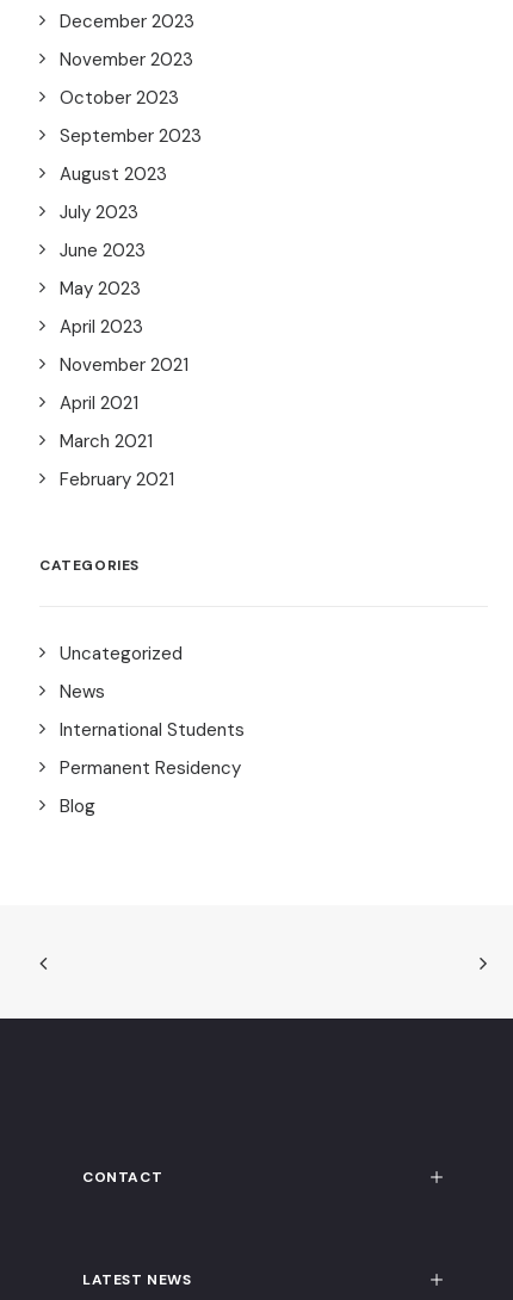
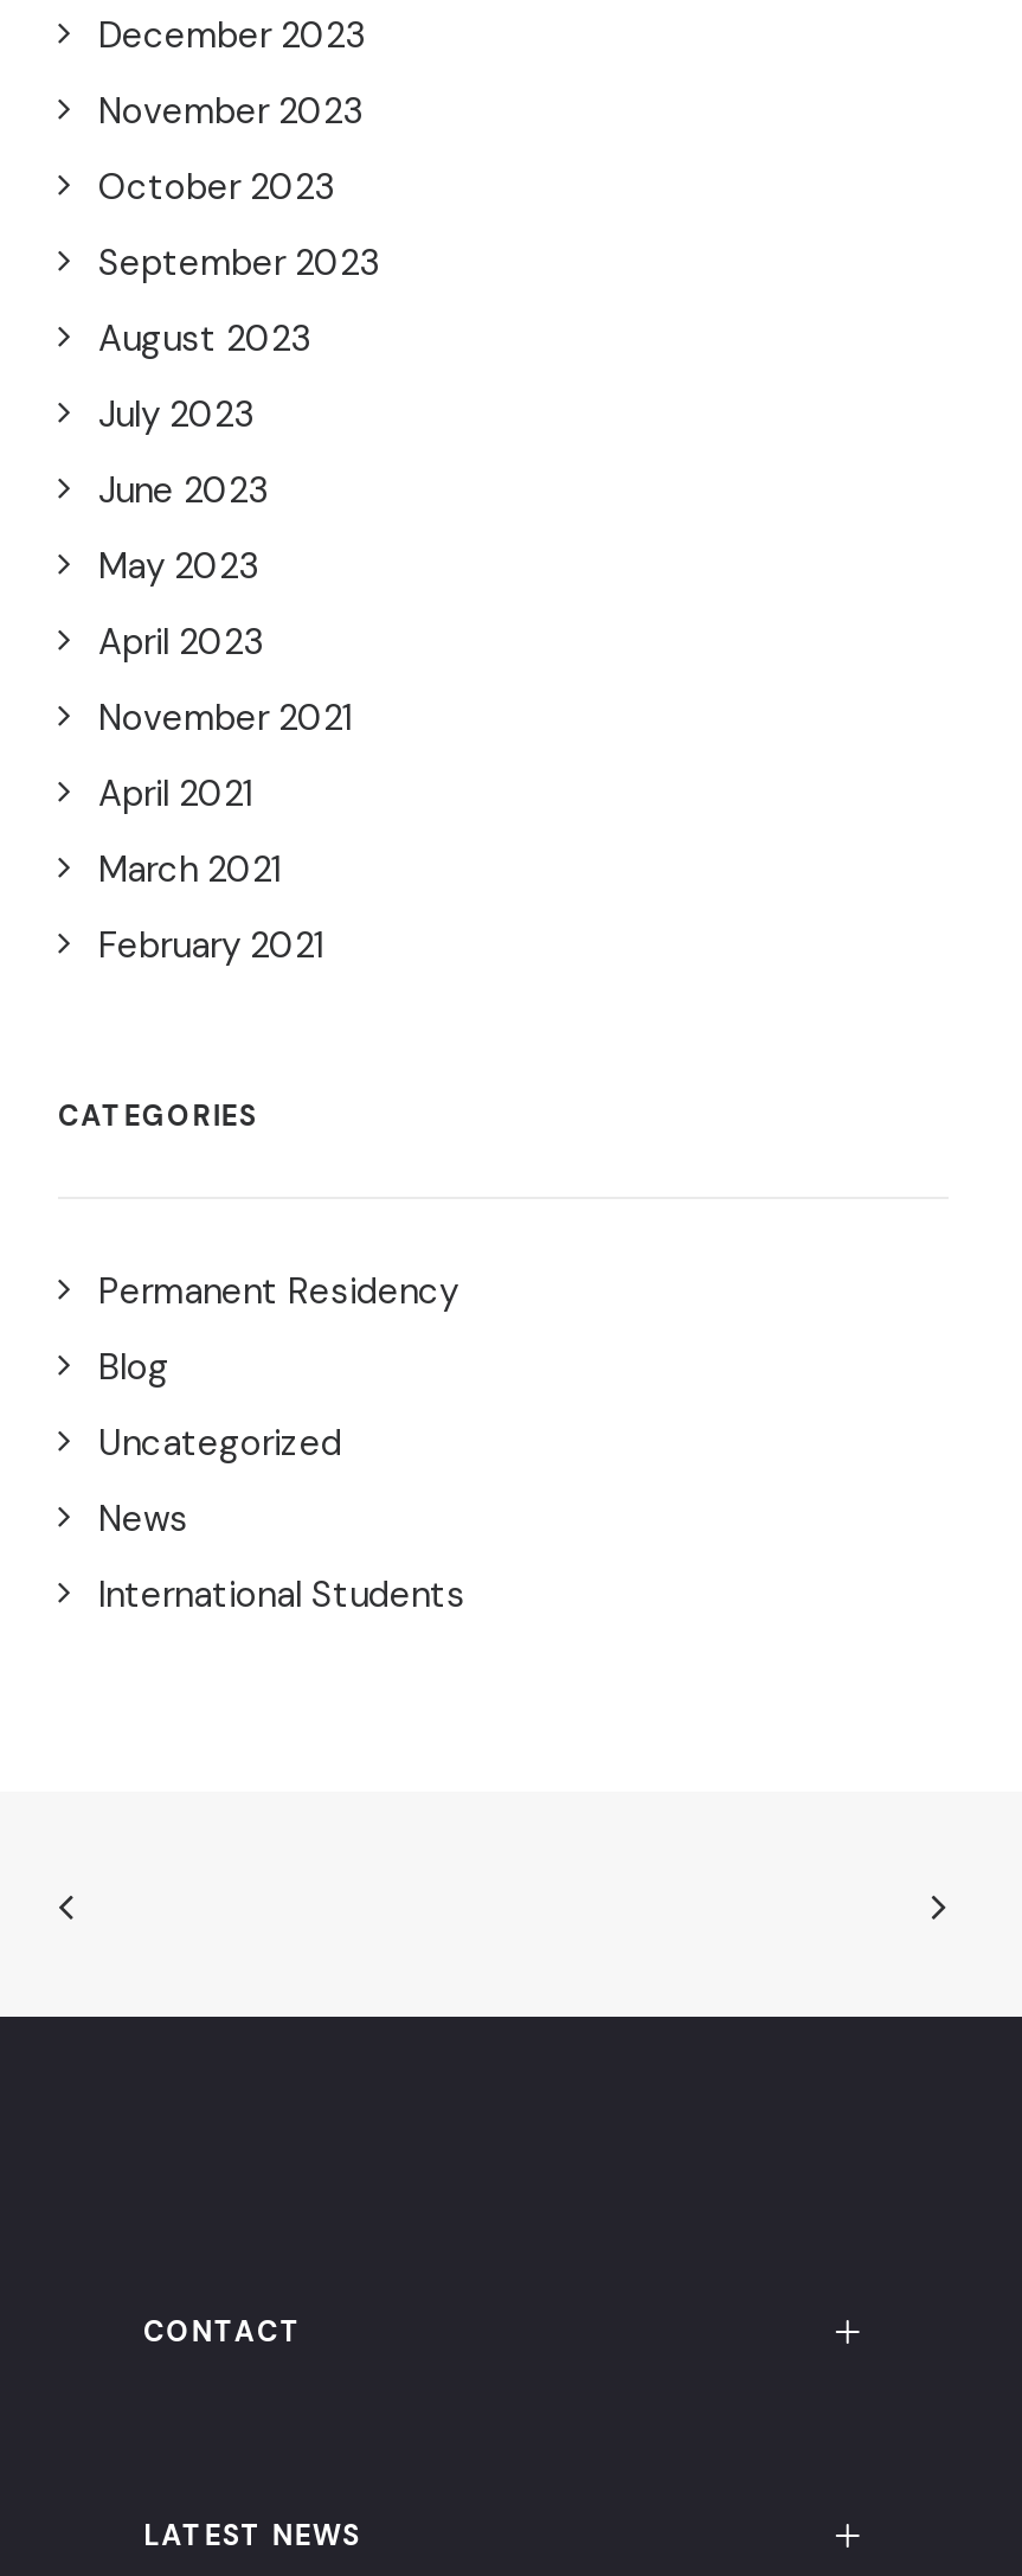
moved [60,642,245,742] -> [98,1420,465,1619]: Uncategorized | News | International Students
moved [60,756,241,818] -> [98,1268,458,1391]: Permanent Residency | Blog

